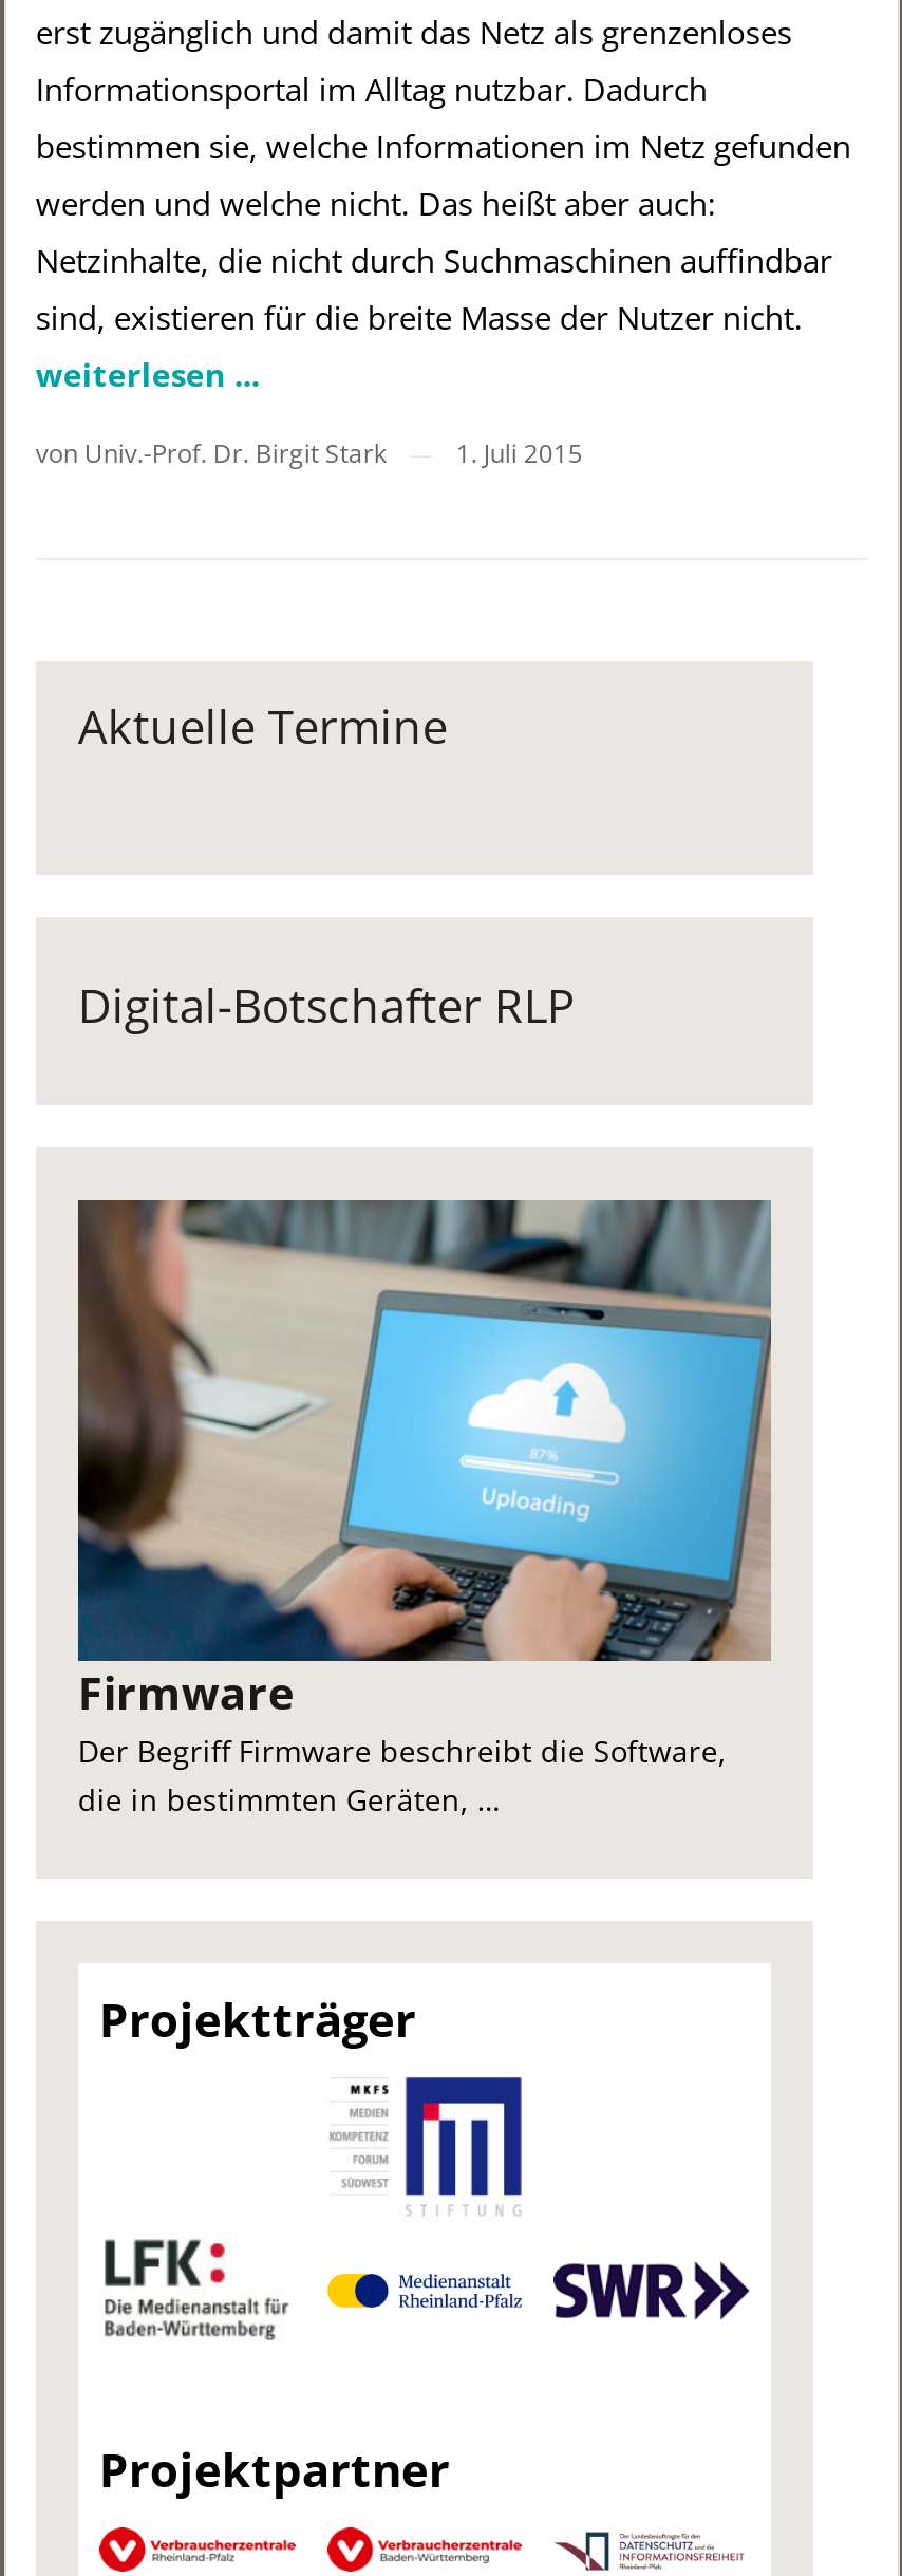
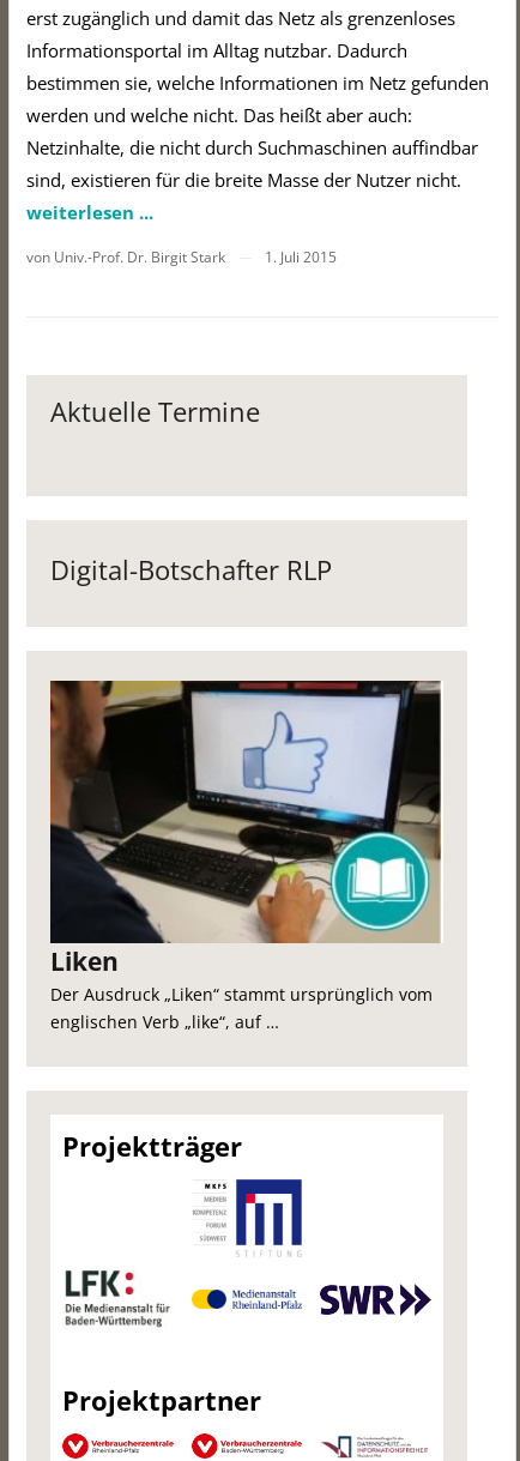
[76,1198,773,1820] [image] | Firmware | Der Begriff Firmware beschreibt die Software, | die in bestimmten Geräten, … -> [49,680,443,1033] [image] | Liken | Der Ausdruck „Liken“ stammt ursprünglich vom | englischen Verb „like“, auf …

